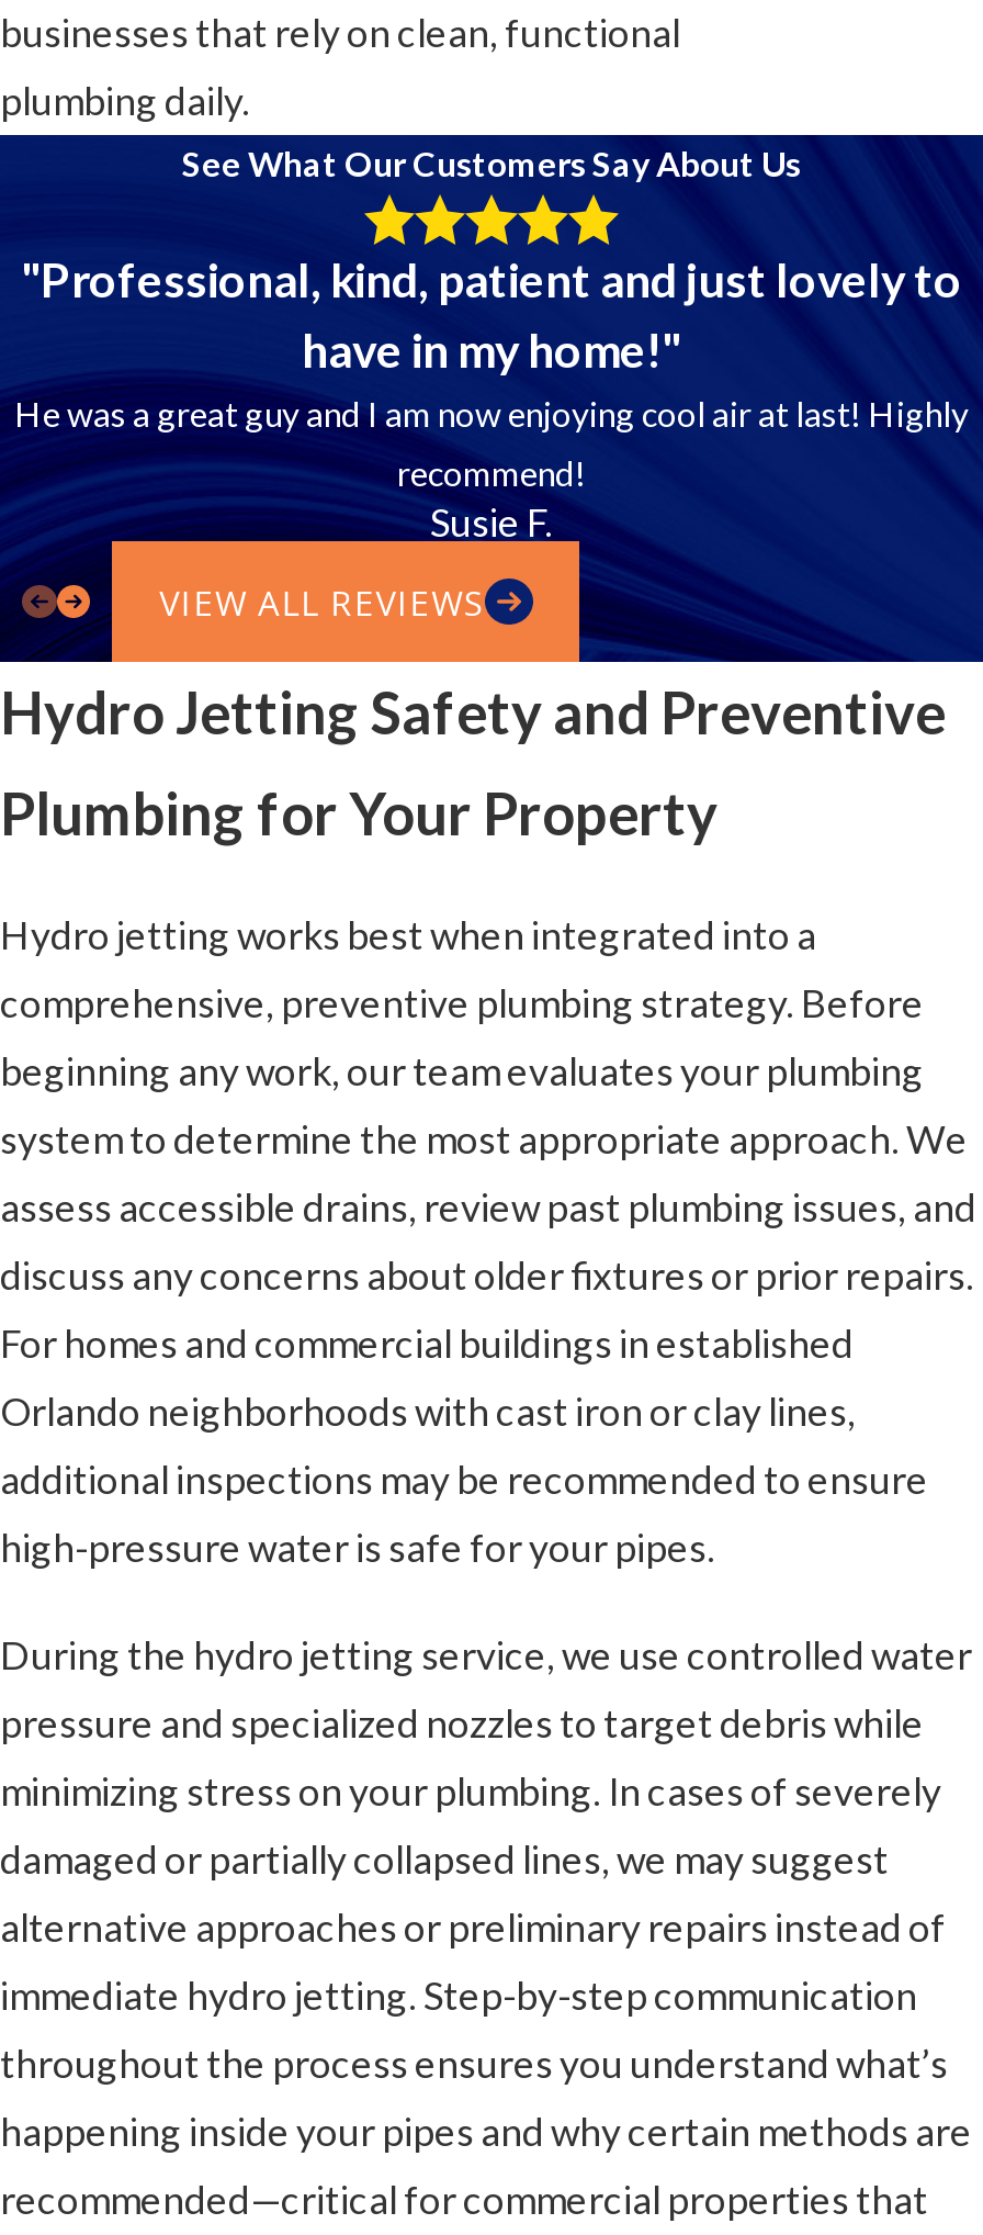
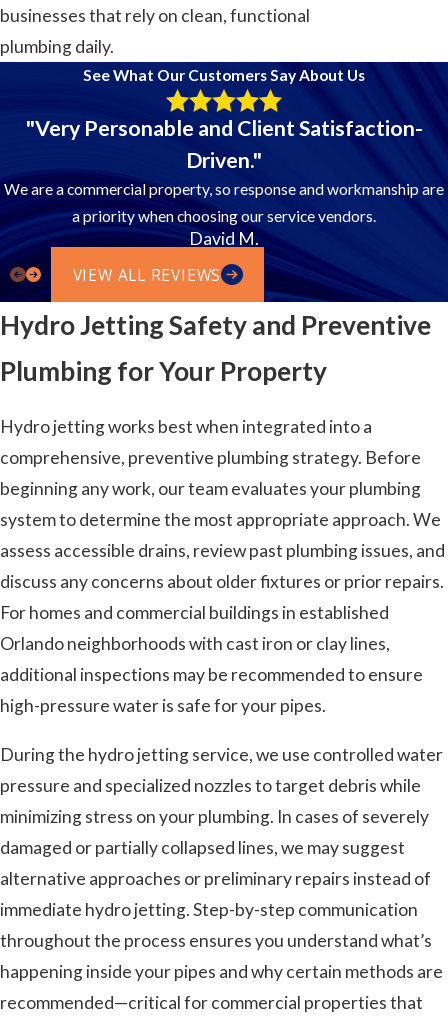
[14,252,969,434] "Professional, kind, patient and just lovely to | have in my home!" | He was a great guy and I am now enjoying cool air at last! Highly -> [4,115,444,198] "Very Personable and Client Satisfaction- | Driven." | We are a commercial property, so response and workmanship are
[397,454,586,546] recommend! | Susie F. -> [72,207,376,249] a priority when choosing our service vendors. | David M.

